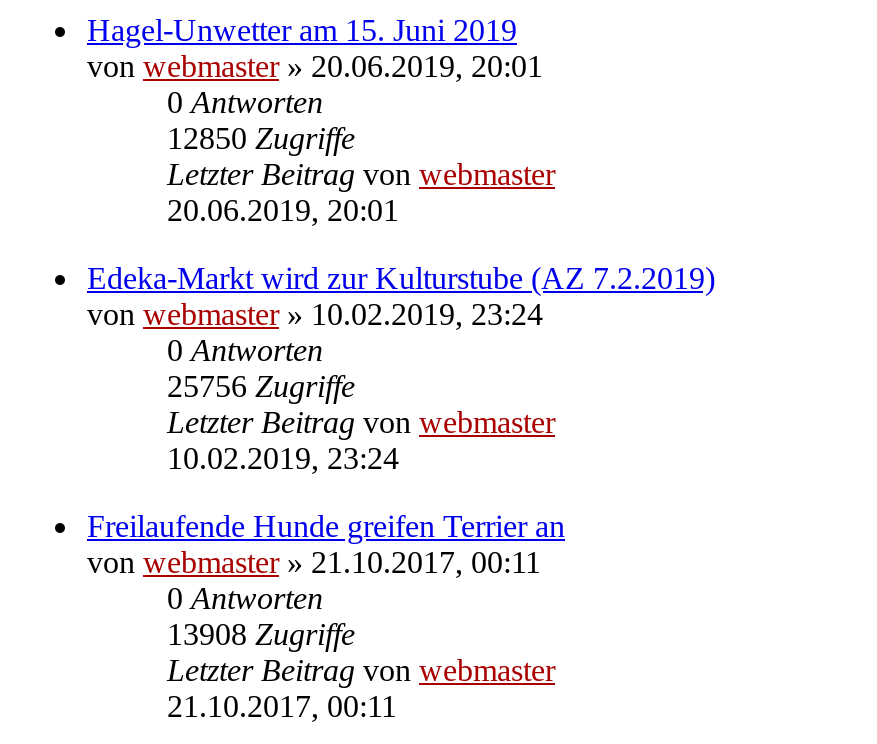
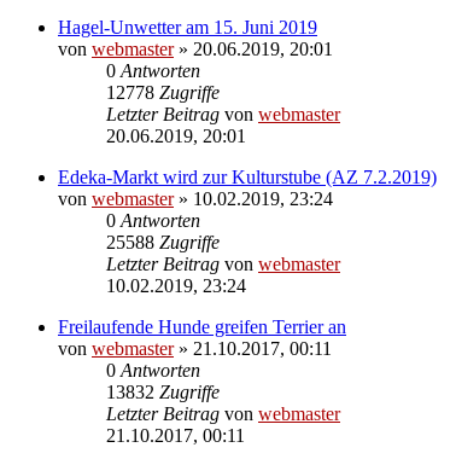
[167,121,355,155] 12850 Zugriffe -> [106,82,220,103] 12778 Zugriffe
[167,369,355,403] 25756 Zugriffe -> [106,232,220,252] 25588 Zugriffe
[167,617,355,651] 13908 Zugriffe -> [106,382,220,402] 13832 Zugriffe

